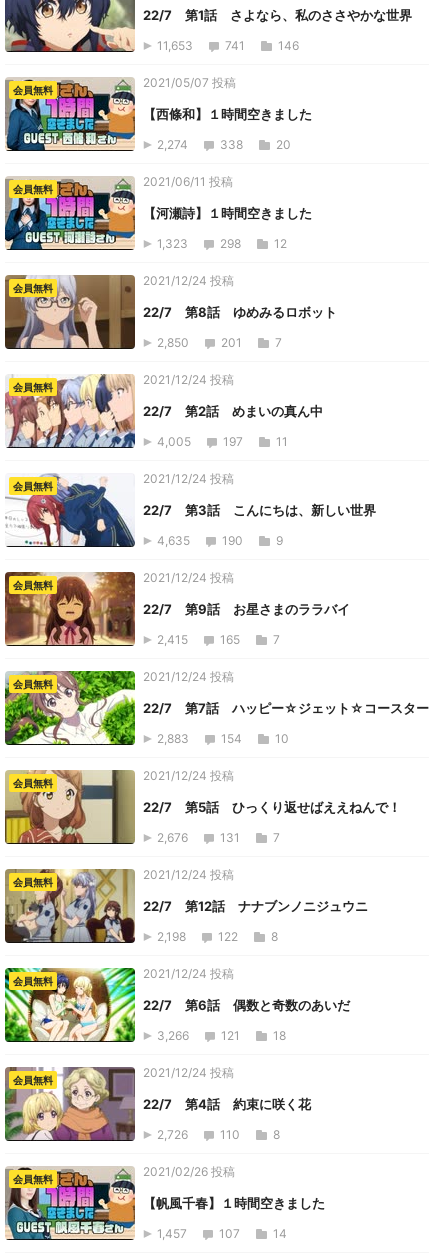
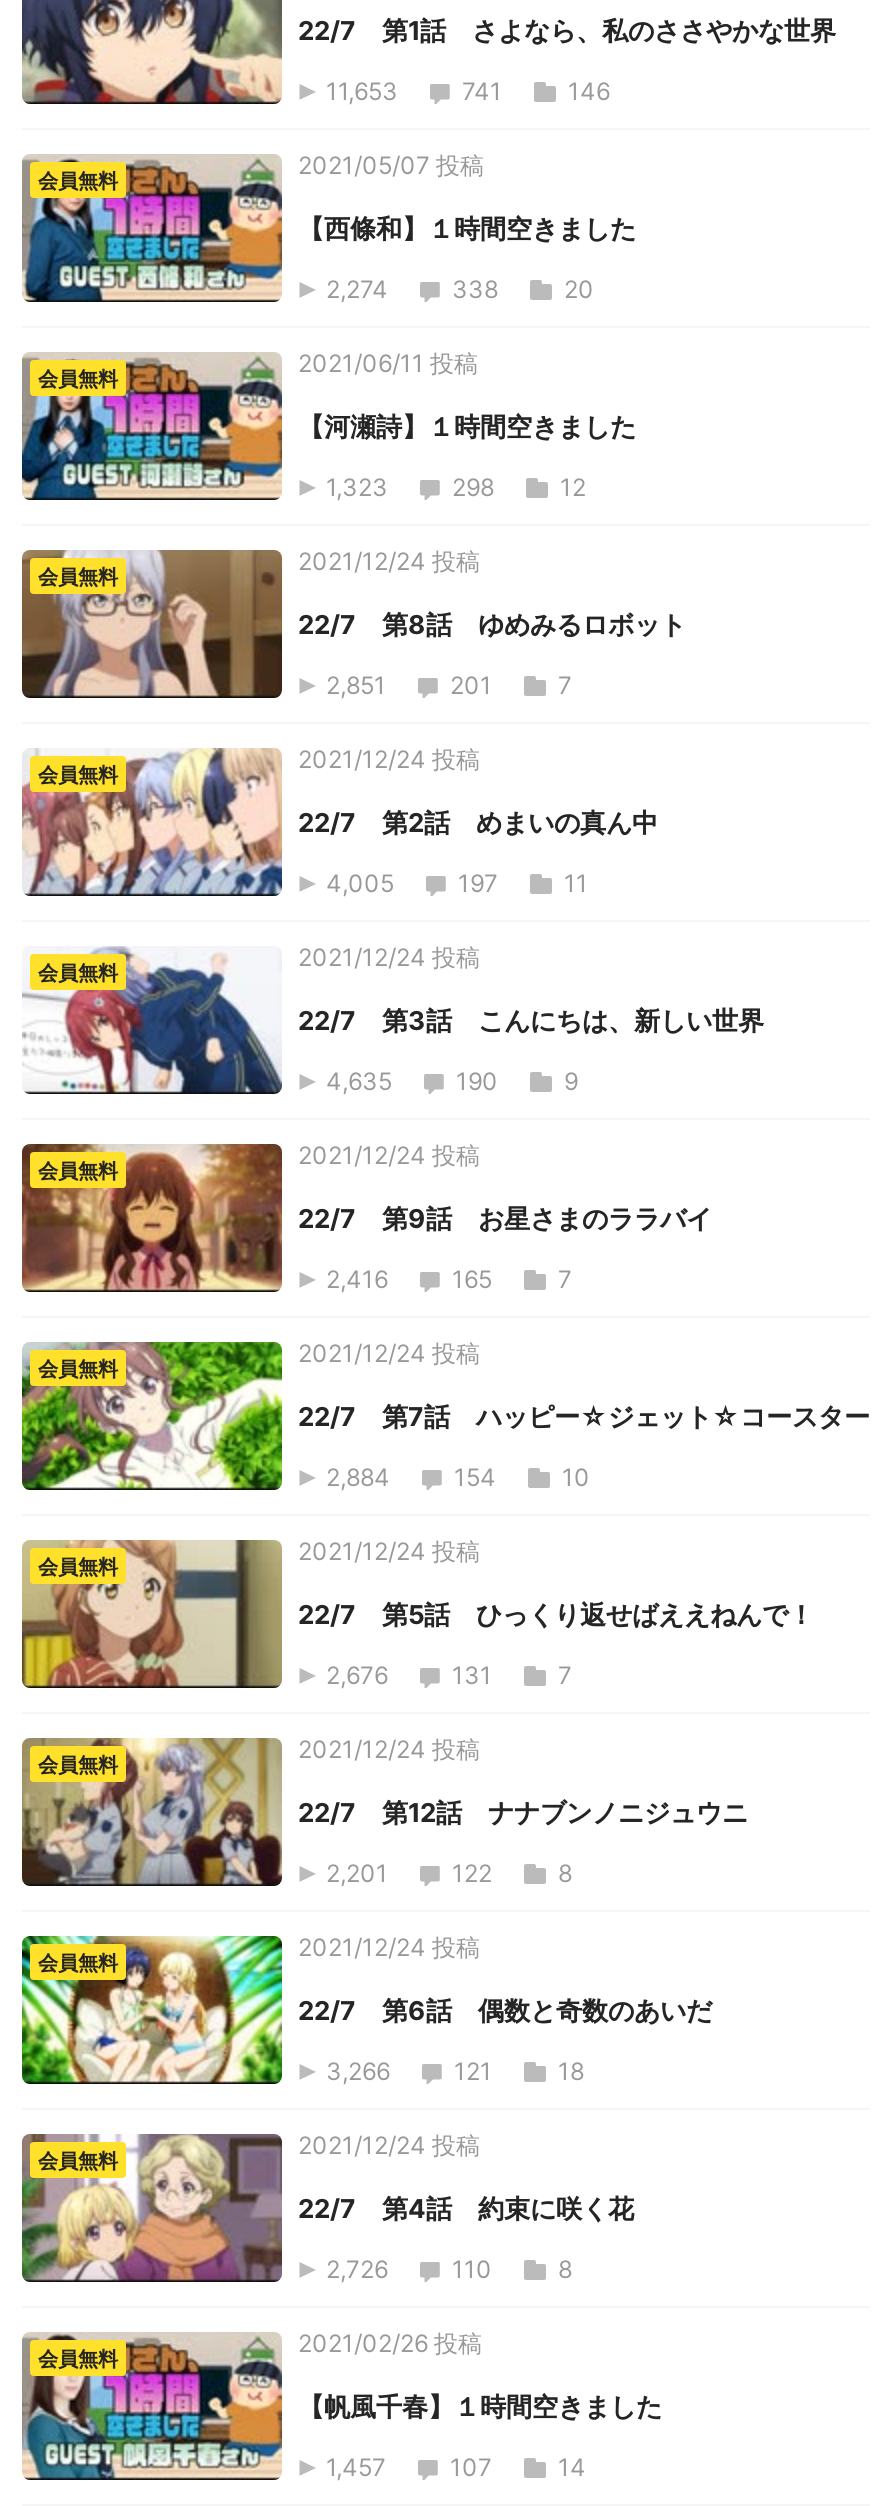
[157,335,189,350] 2,850 -> [326,670,386,700] 2,851
[157,632,188,647] 2,415 -> [326,1264,388,1294] 2,416
[157,731,189,746] 2,883 -> [326,1462,390,1492] 2,884
[157,929,186,944] 2,198 -> [326,1858,388,1888] 2,201

